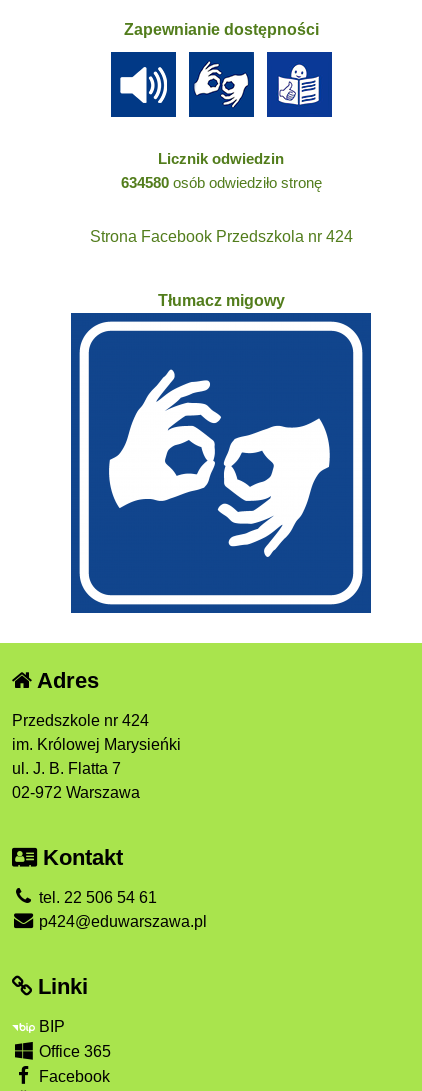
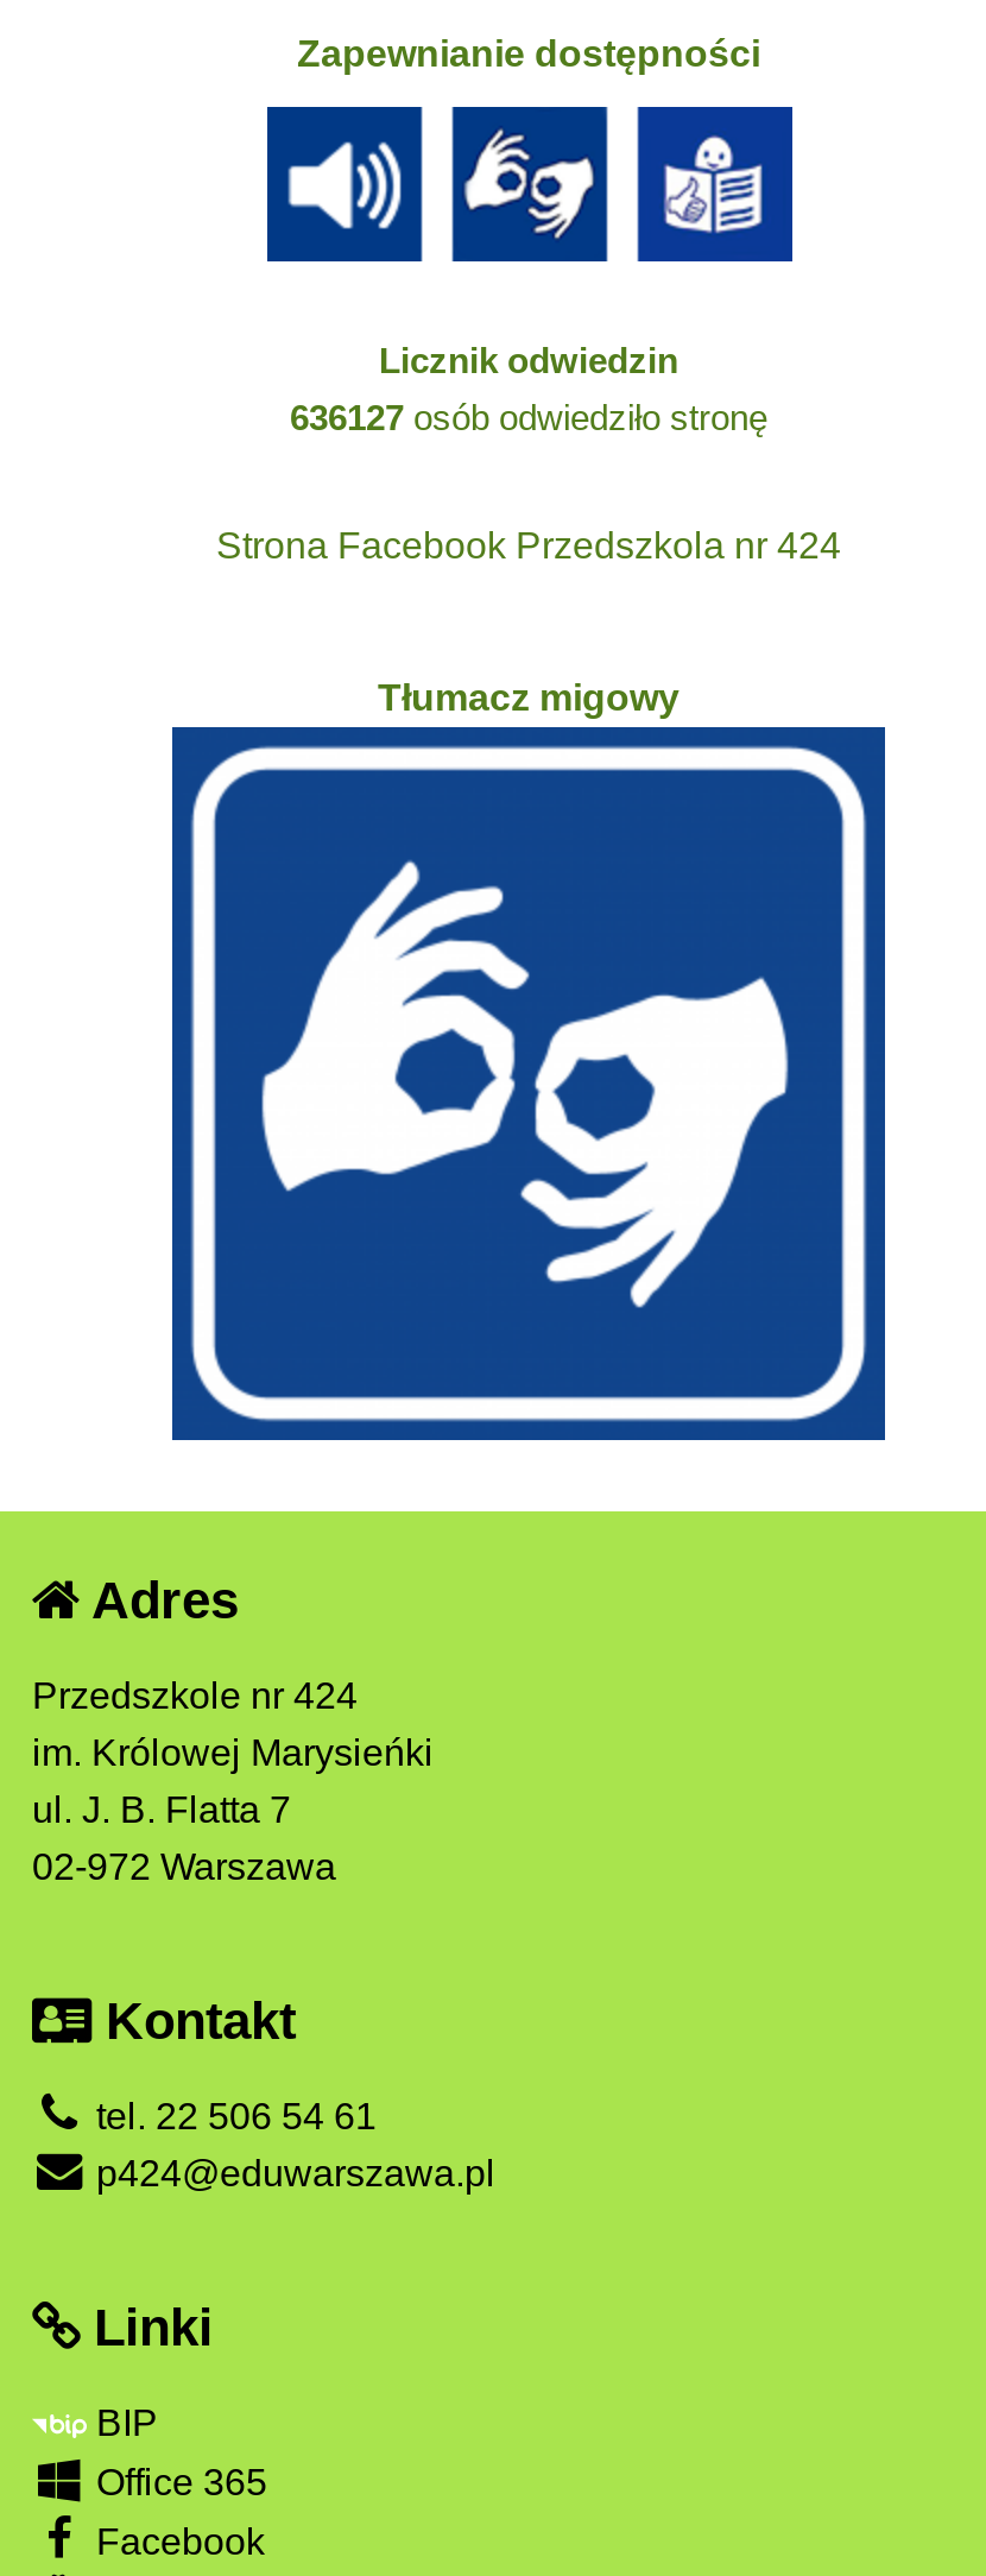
[120,174,321,191] 634580 osób odwiedziło stronę -> [290,398,767,438] 636127 osób odwiedziło stronę

